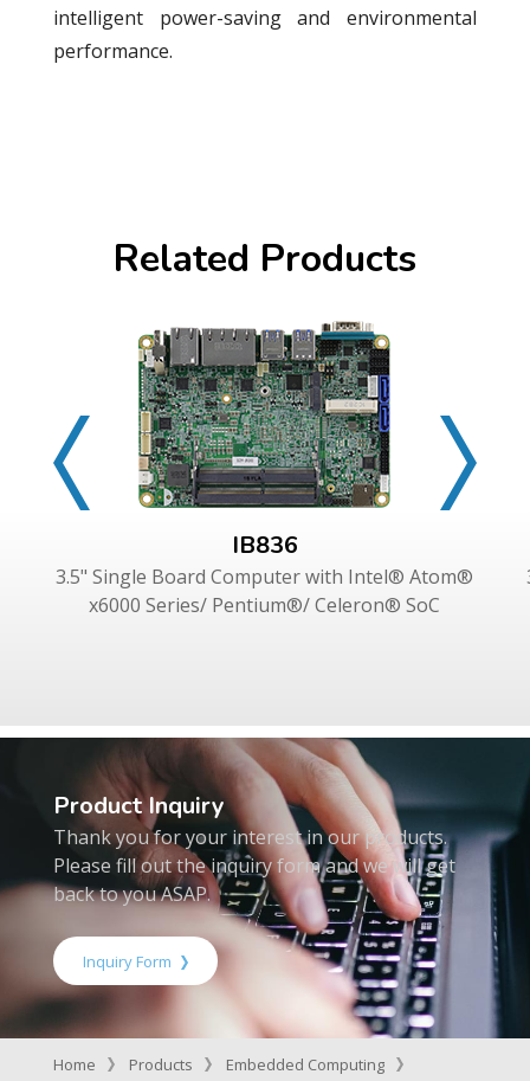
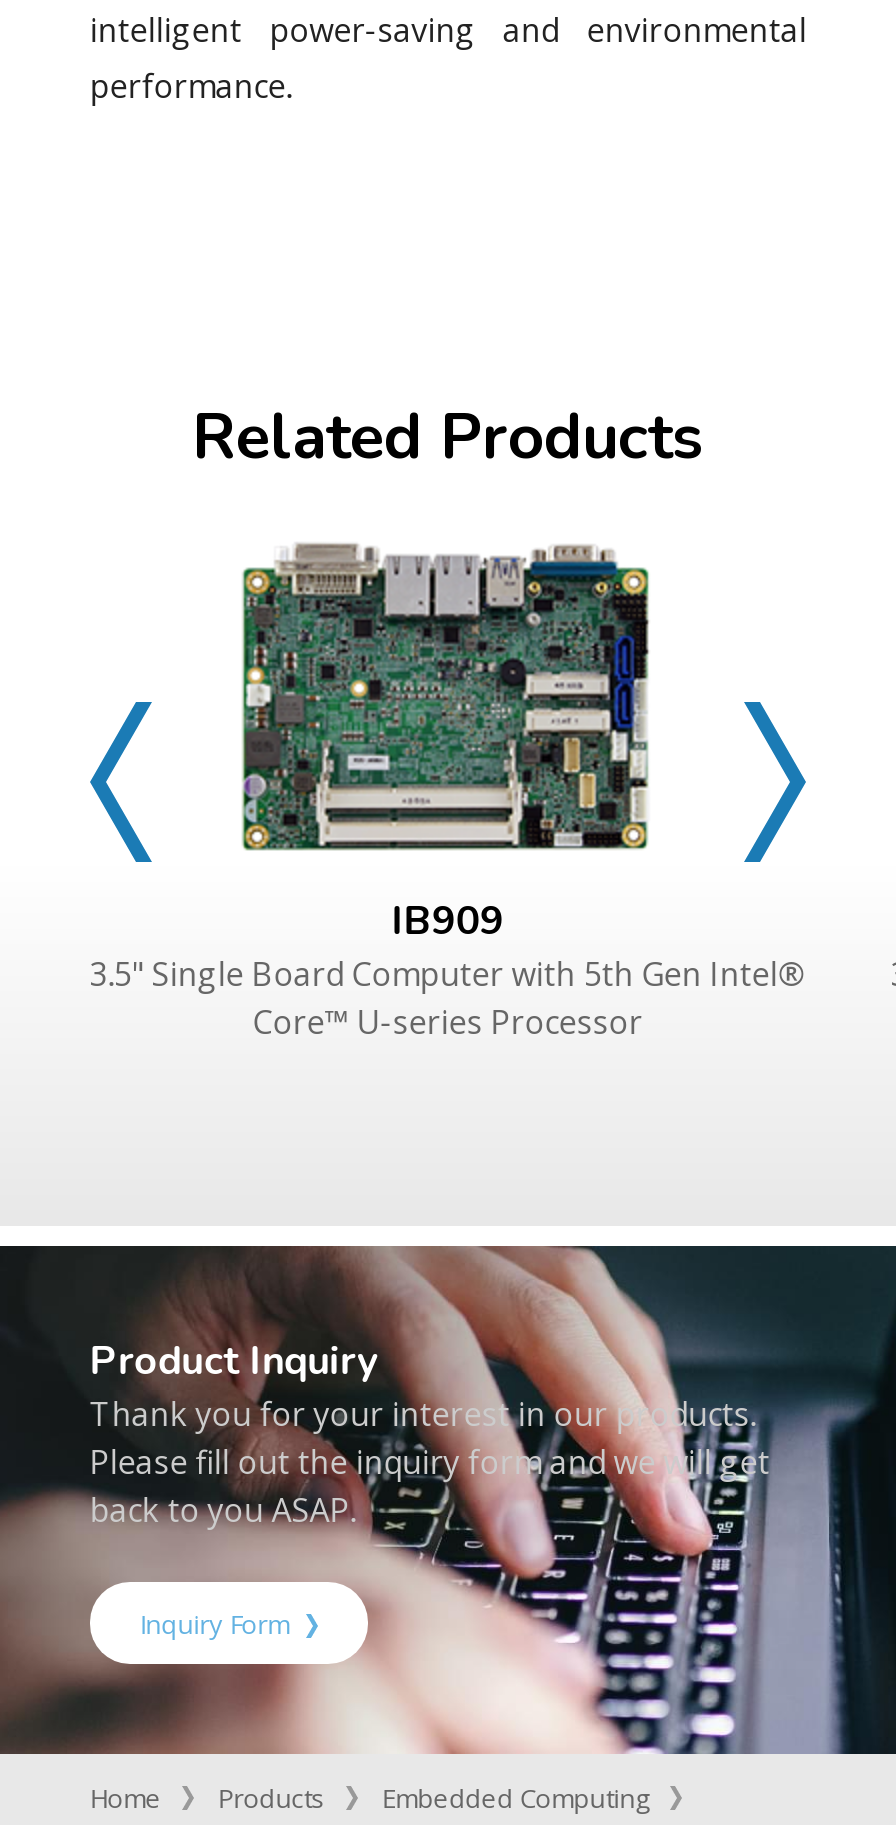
[56,321,474,618] [image] | IB836 | 3.5" Single Board Computer with Intel® Atom® | x6000 Series/ Pentium®/ Celeron® SoC -> [90,542,806,1043] [image] | IB909 | 3.5" Single Board Computer with 5th Gen Intel® | Core™ U-series Processor

